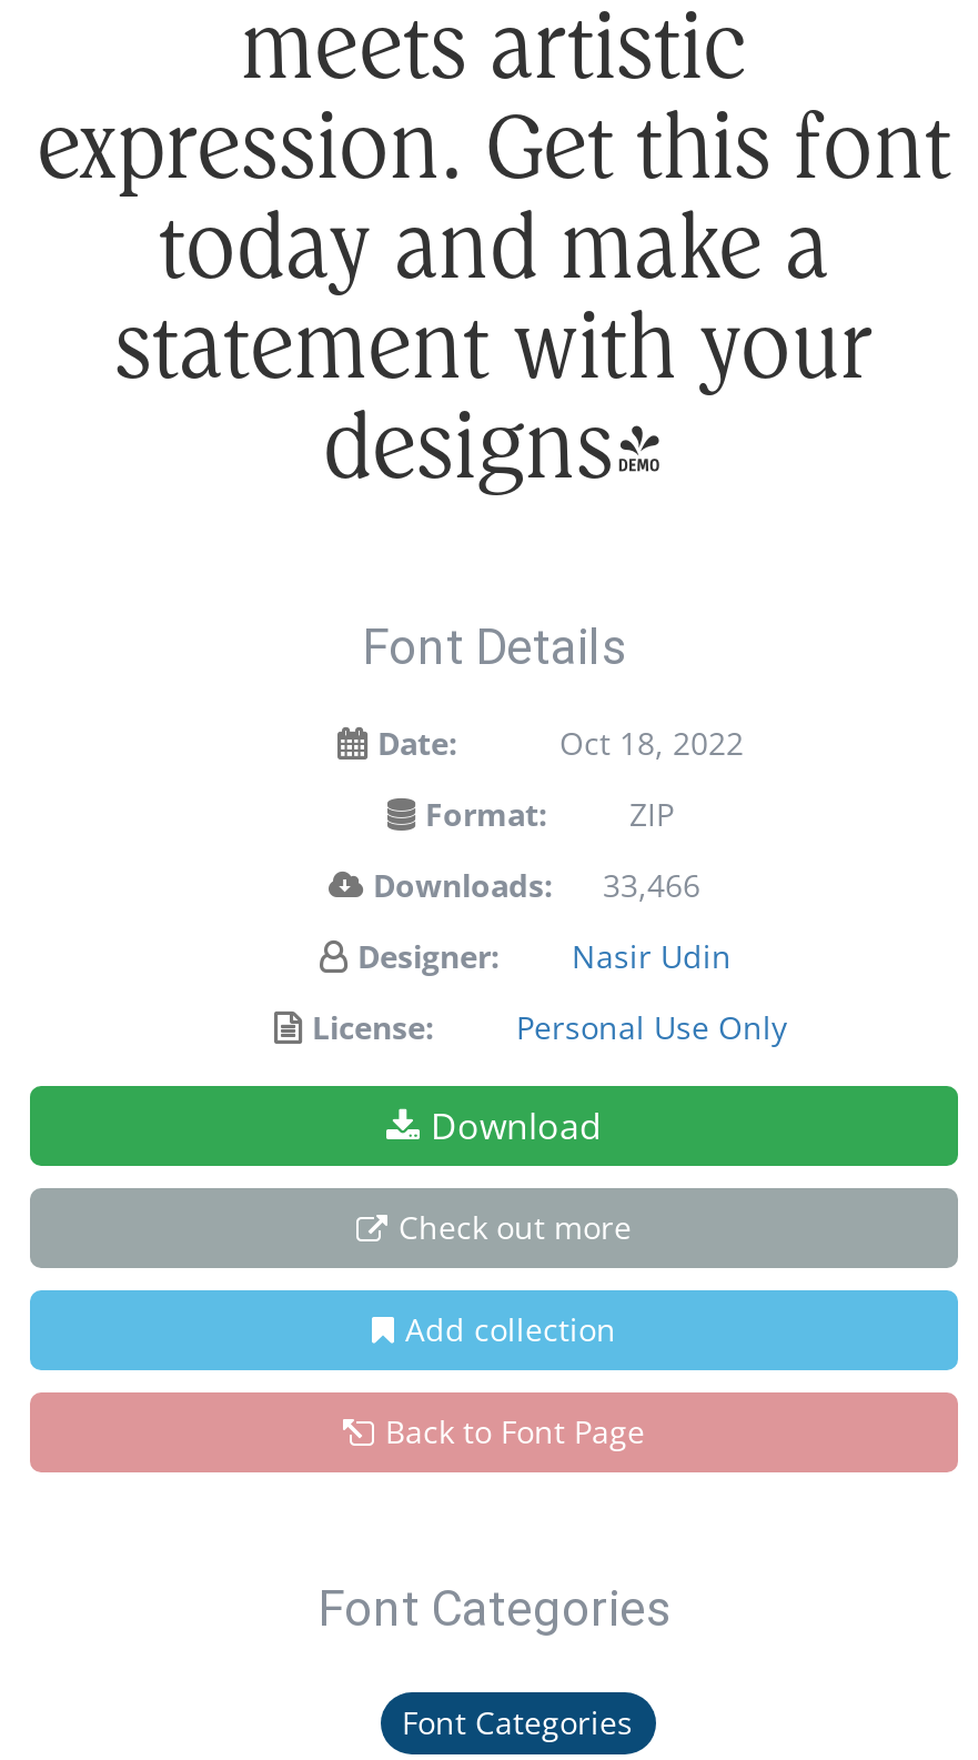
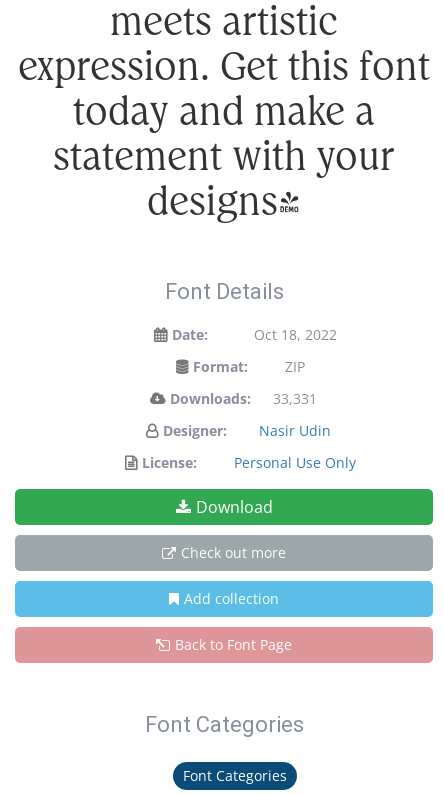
[373,864,700,906] Downloads: 33,466 -> [169,389,317,408] Downloads: 33,331

